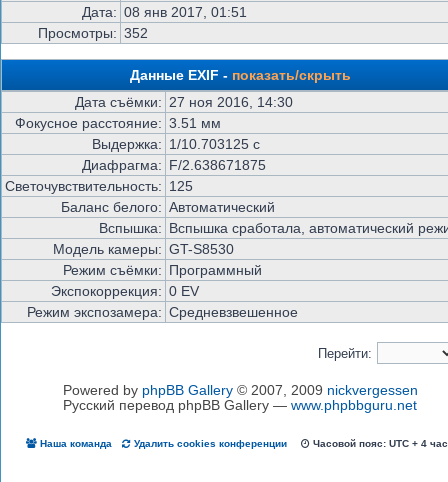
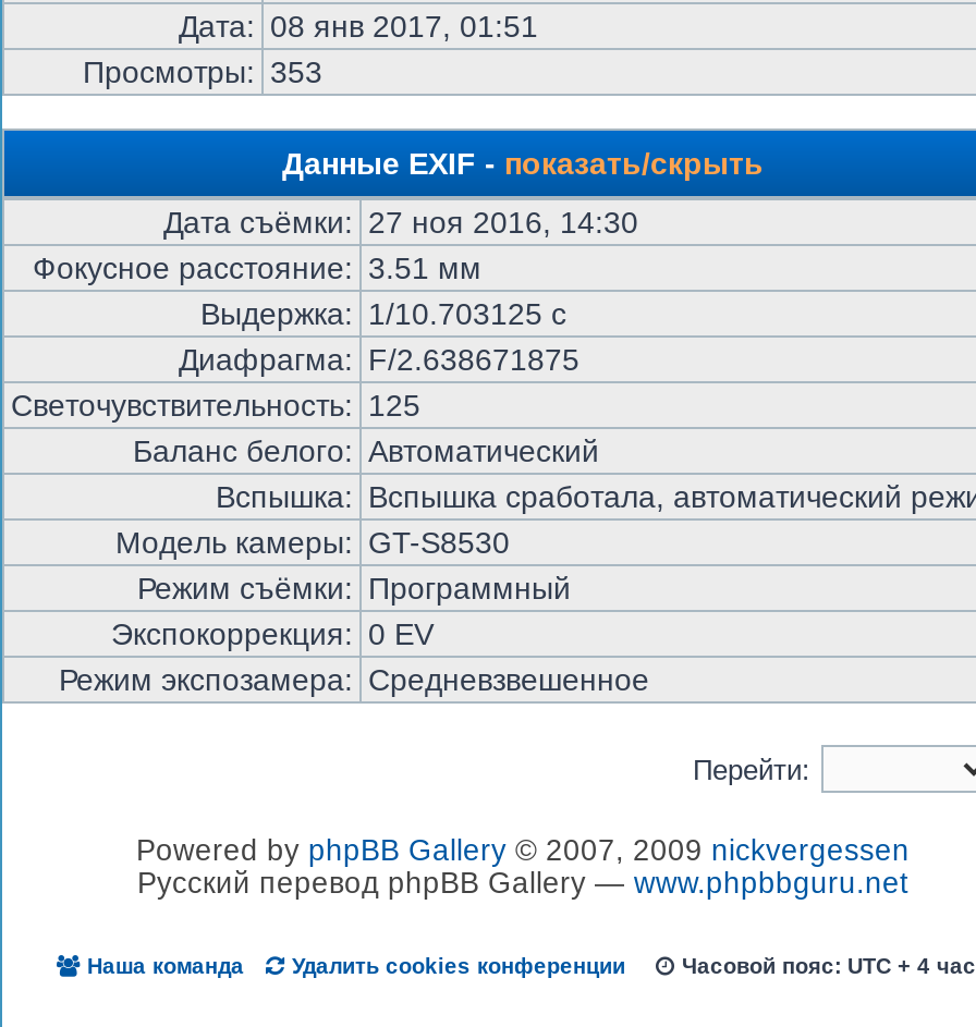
[38,25,148,41] Просмотры: 352 -> [83,54,322,89] Просмотры: 353

